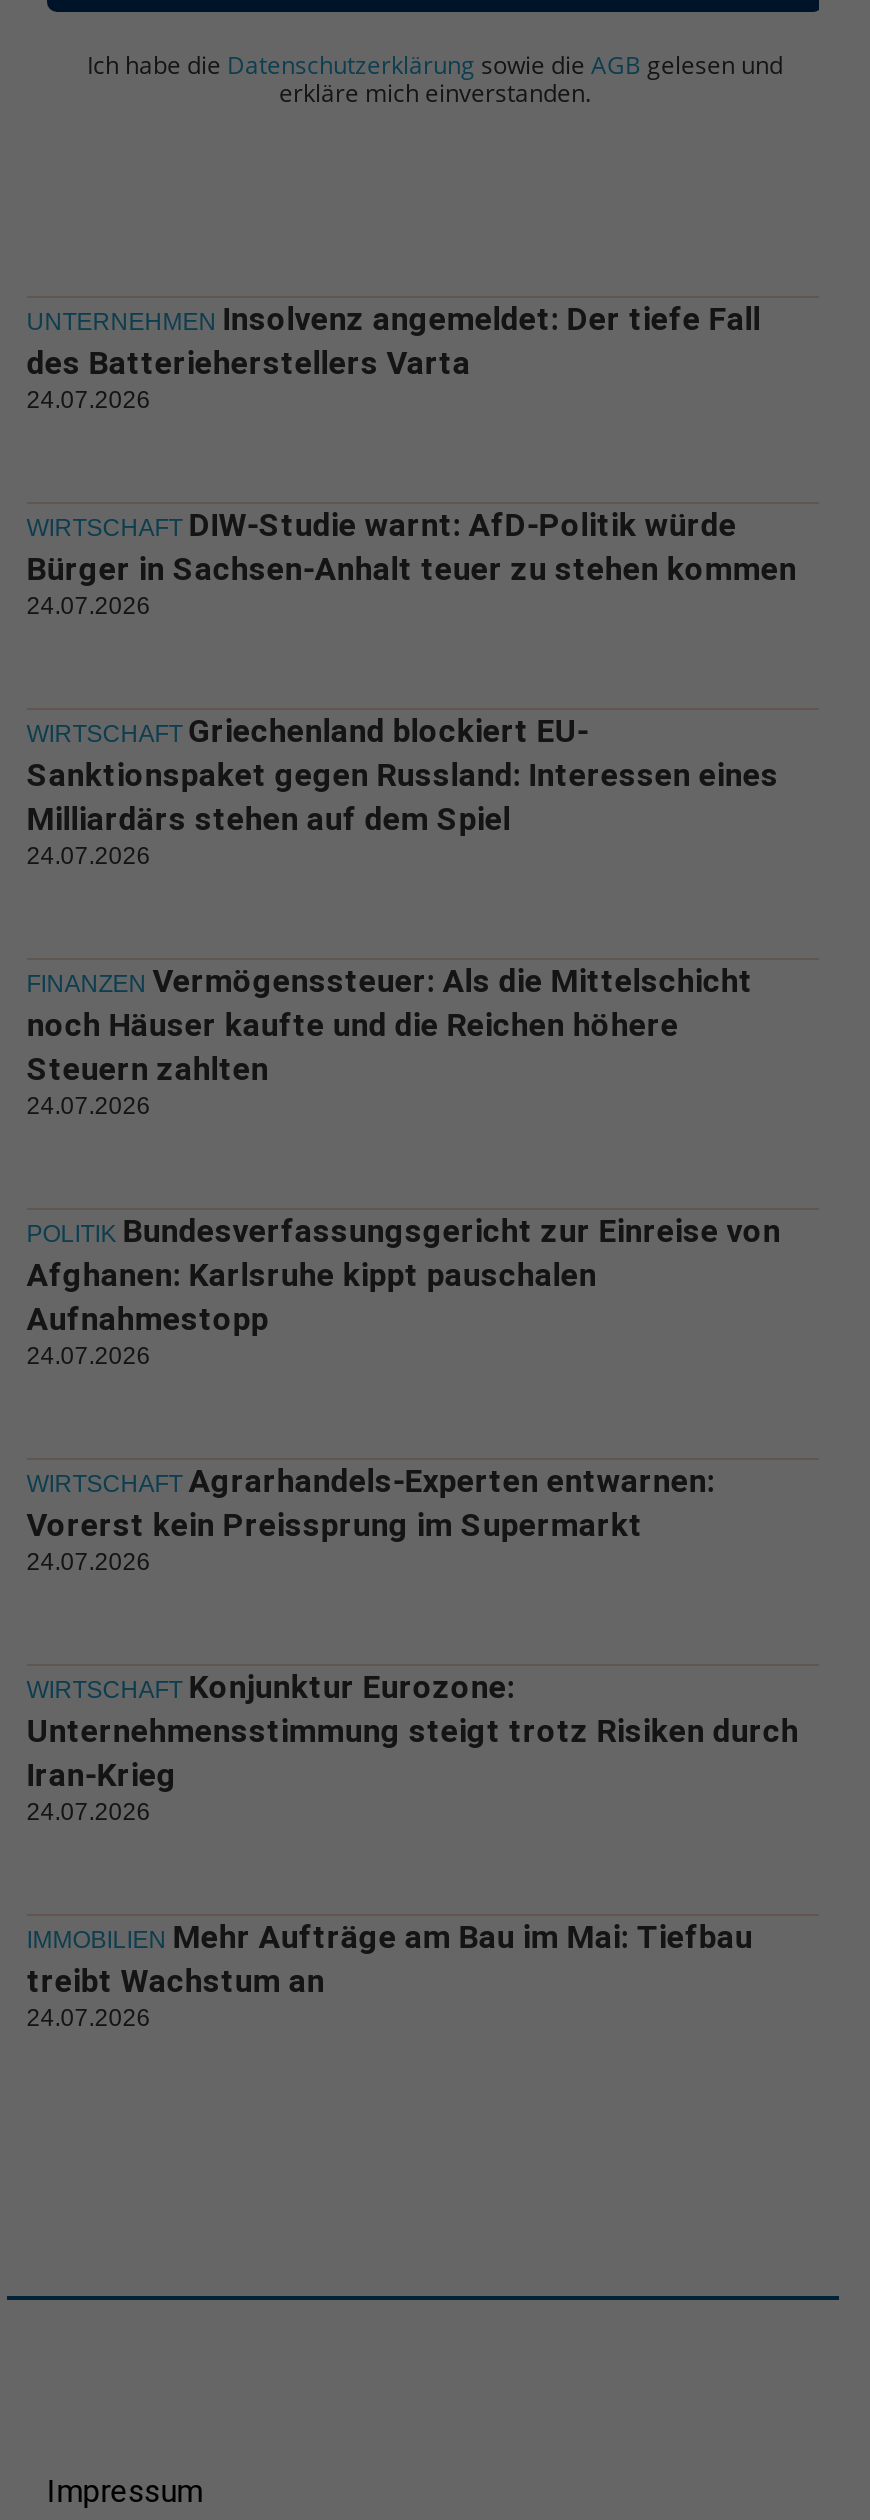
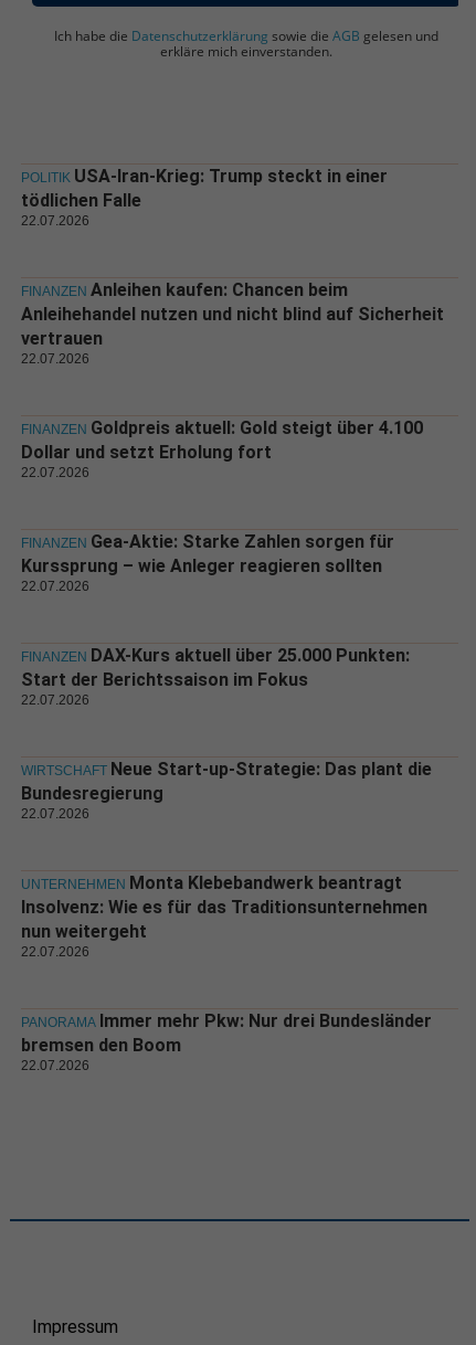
[26,300,760,414] UNTERNEHMEN Insolvenz angemeldet: Der tiefe Fall | des Batterieherstellers Varta | 24.07.2026 -> [21,166,387,229] POLITIK USA-Iran-Krieg: Trump steckt in einer | tödlichen Falle | 22.07.2026
[26,506,796,620] WIRTSCHAFT DIW-Studie warnt: AfD-Politik würde | Bürger in Sachsen-Anhalt teuer zu stehen kommen | 24.07.2026 -> [21,280,444,367] FINANZEN Anleihen kaufen: Chancen beim | Anleihehandel nutzen und nicht blind auf Sicherheit | vertrauen | 22.07.2026
[26,712,778,870] WIRTSCHAFT Griechenland blockiert EU- | Sanktionspaket gegen Russland: Interessen eines | Milliardärs stehen auf dem Spiel | 24.07.2026 -> [21,418,423,481] FINANZEN Goldpreis aktuell: Gold steigt über 4.100 | Dollar und setzt Erholung fort | 22.07.2026
[26,962,752,1120] FINANZEN Vermögenssteuer: Als die Mittelschicht | noch Häuser kaufte und die Reichen höhere | Steuern zahlten | 24.07.2026 -> [21,531,394,594] FINANZEN Gea-Aktie: Starke Zahlen sorgen für | Kurssprung – wie Anleger reagieren sollten | 22.07.2026
[26,1212,780,1370] POLITIK Bundesverfassungsgericht zur Einreise von | Afghanen: Karlsruhe kippt pauschalen | Aufnahmestopp | 24.07.2026 -> [21,645,409,708] FINANZEN DAX-Kurs aktuell über 25.000 Punkten: | Start der Berichtssaison im Fokus | 22.07.2026
[26,1462,714,1576] WIRTSCHAFT Agrarhandels-Experten entwarnen: | Vorerst kein Preissprung im Supermarkt | 24.07.2026 -> [21,759,431,822] WIRTSCHAFT Neue Start-up-Strategie: Das plant die | Bundesregierung | 22.07.2026
[26,1668,798,1826] WIRTSCHAFT Konjunktur Eurozone: | Unternehmensstimmung steigt trotz Risiken durch | Iran-Krieg | 24.07.2026 -> [21,873,427,960] UNTERNEHMEN Monta Klebebandwerk beantragt | Insolvenz: Wie es für das Traditionsunternehmen | nun weitergeht | 22.07.2026
[26,1918,752,2032] IMMOBILIEN Mehr Aufträge am Bau im Mai: Tiefbau | treibt Wachstum an | 24.07.2026 -> [21,1011,431,1074] PANORAMA Immer mehr Pkw: Nur drei Bundesländer | bremsen den Boom | 22.07.2026

